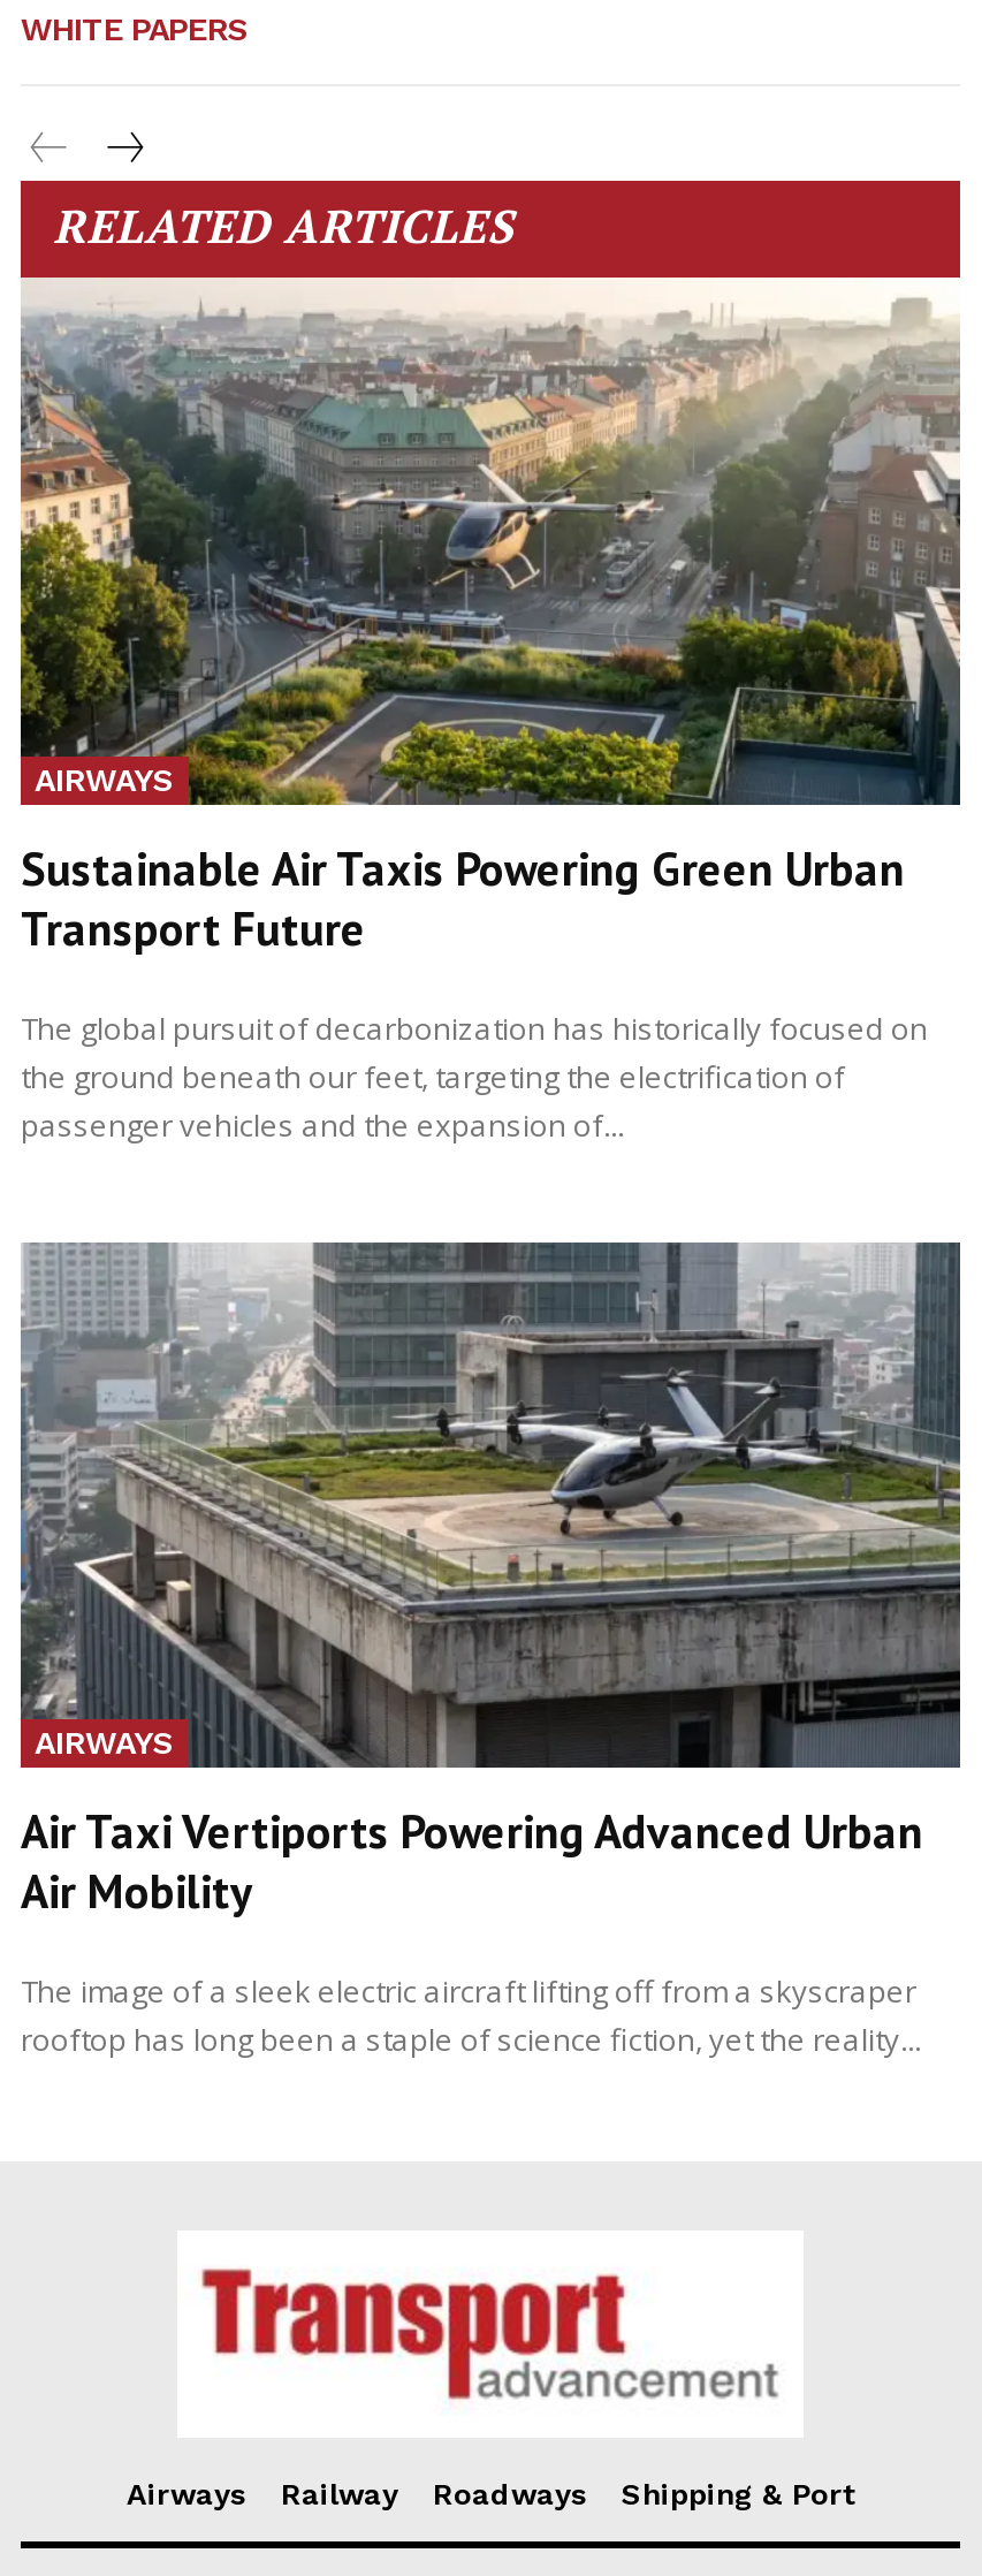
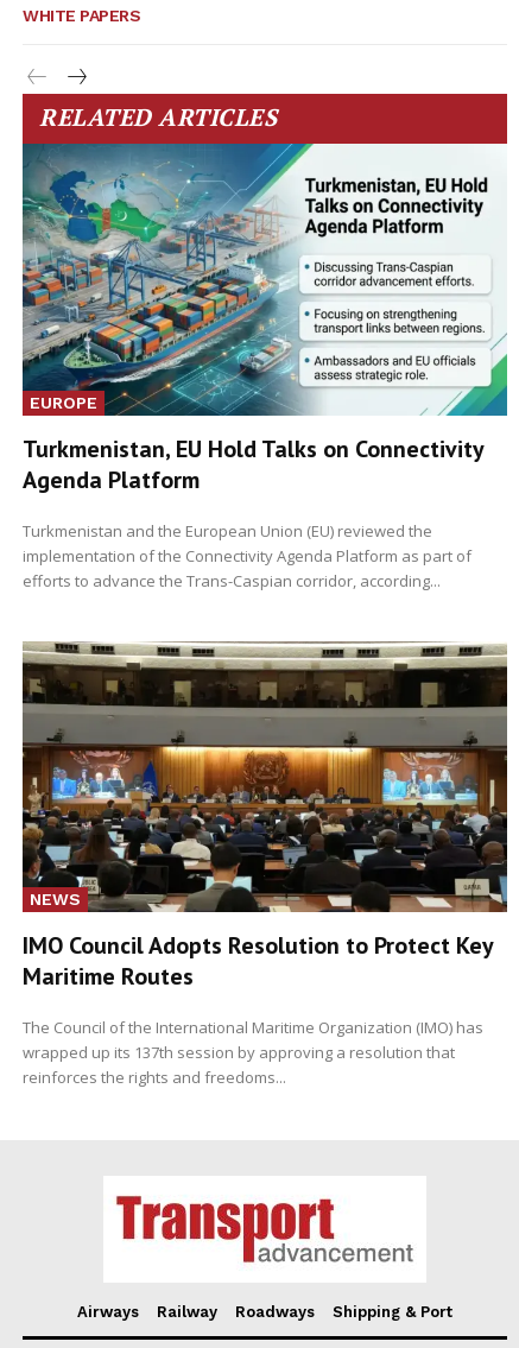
[18,275,962,807] [image] | AIRWAYS -> [21,143,508,417] [image] | EUROPE
[21,839,905,959] Sustainable Air Taxis Powering Green Urban | Transport Future -> [23,433,485,495] Turkmenistan, EU Hold Talks on Connectivity | Agenda Platform
[21,1007,928,1146] The global pursuit of decarbonization has historically focused on | the ground beneath our feet, targeting the electrification of | passenger vehicles and the expansion of... -> [23,520,471,591] Turkmenistan and the European Union (EU) reviewed the | implementation of the Connectivity Agenda Platform as part of | efforts to advance the Trans-Caspian corridor, according...
[18,1240,962,1762] [image] | AIRWAYS -> [21,641,507,913] [image] | NEWS
[21,1803,923,1923] Air Taxi Vertiports Powering Advanced Urban | Air Mobility -> [23,930,494,992] IMO Council Adopts Resolution to Protect Key | Maritime Routes
[21,1971,921,2061] The image of a sleek electric aircraft lifting off from a skyscraper | rooftop has long been a staple of science fiction, yet the reality... -> [23,1017,483,1088] The Council of the International Maritime Organization (IMO) has | wrapped up its 137th session by approving a resolution that | reinforces the rights and freedoms...

